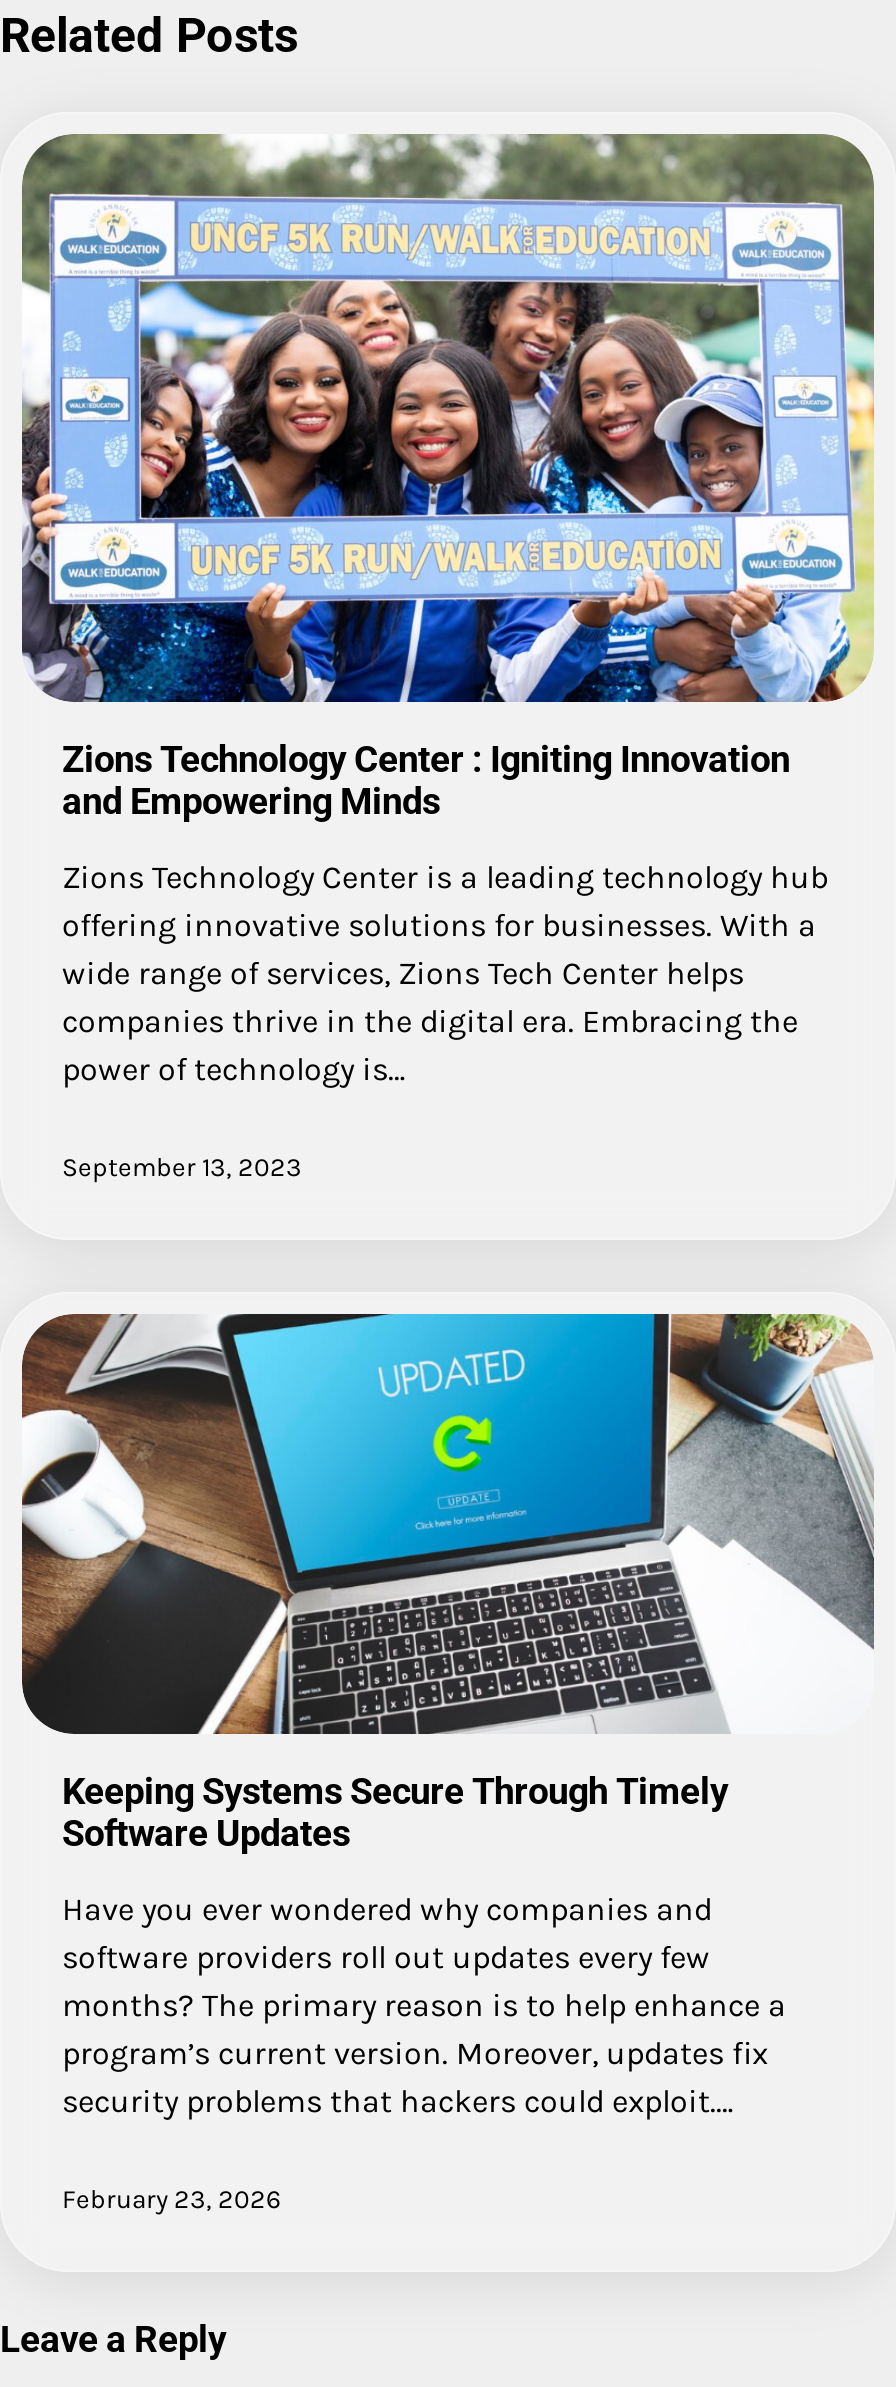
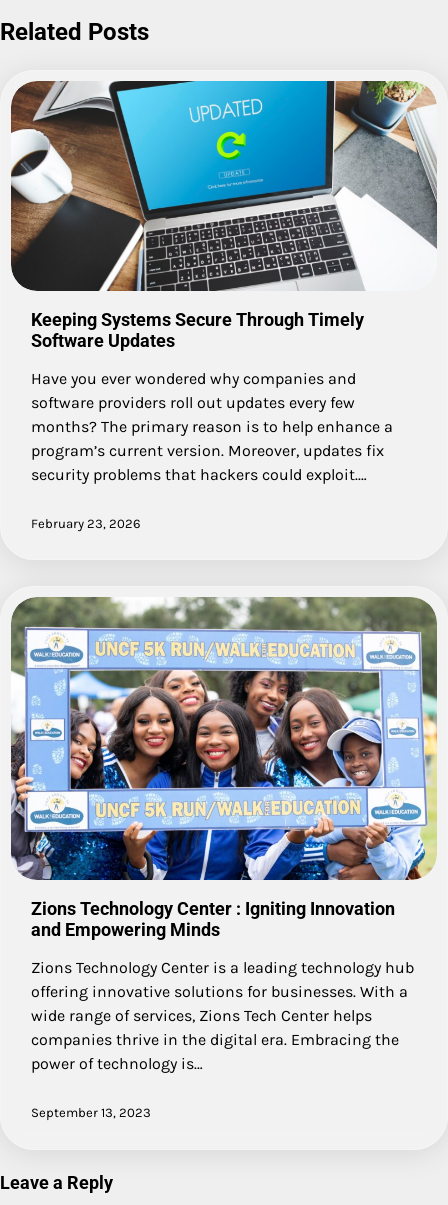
moved [20,133,876,1183] -> [10,596,438,1120]: [image] | Zions Technology Center : Igniting Innovation | and Empowering Minds | ... | power of technology is… | September 13, 2023
moved [18,1311,876,2214] -> [9,79,438,530]: [image] | Keeping Systems Secure Through Timely | Software Updates | ... | security problems that hackers could exploit.… | February 23, 2026

